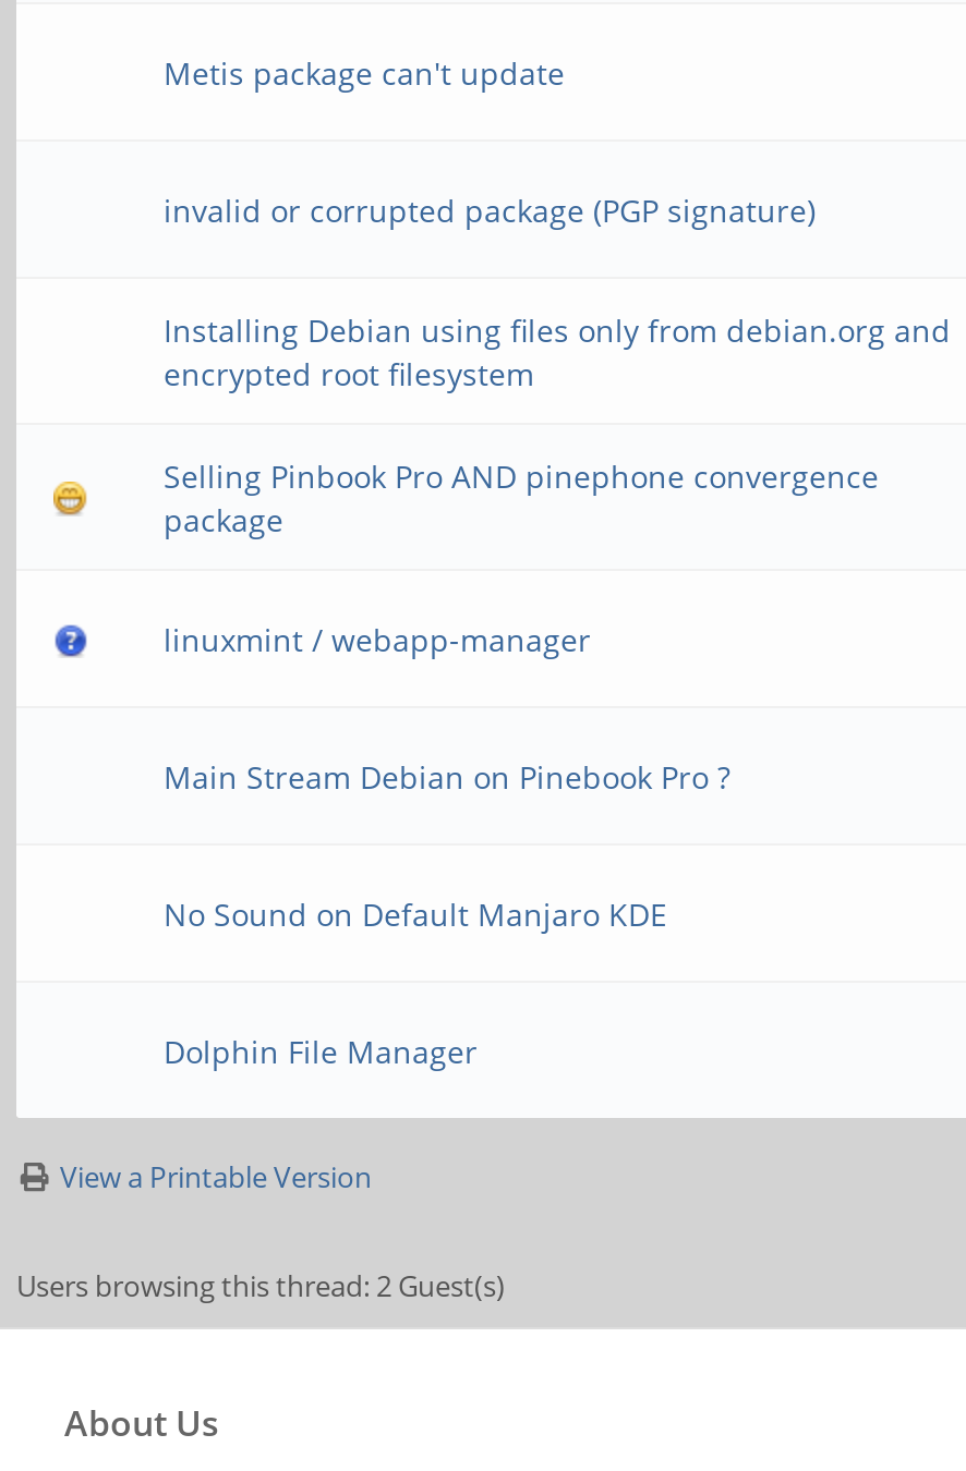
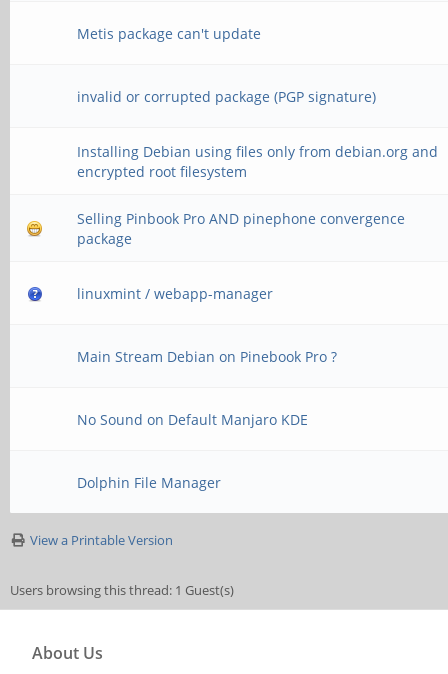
[16,1266,505,1305] Users browsing this thread: 2 Guest(s) -> [10,581,234,599] Users browsing this thread: 1 Guest(s)

